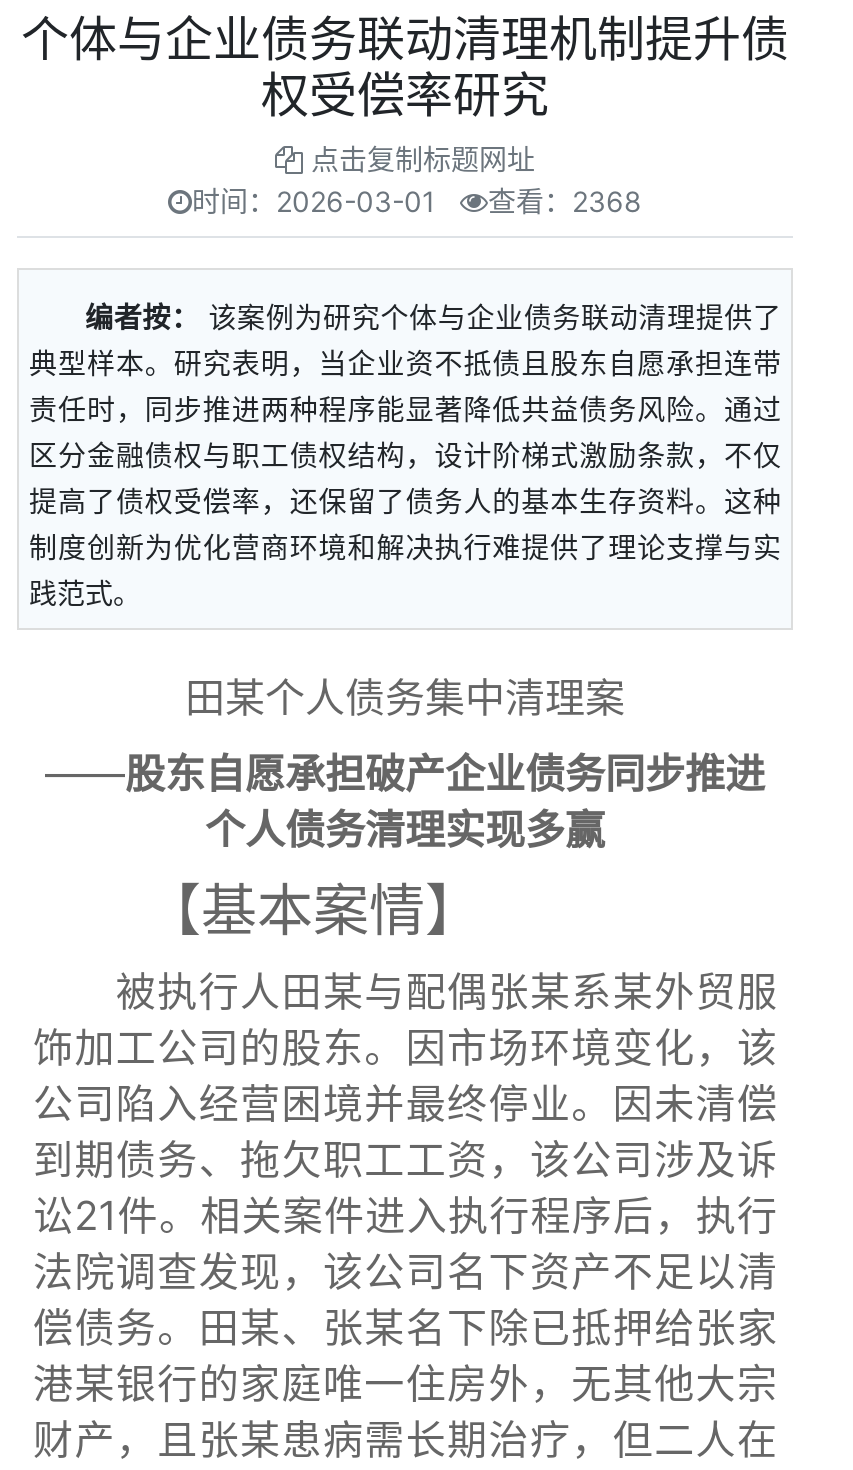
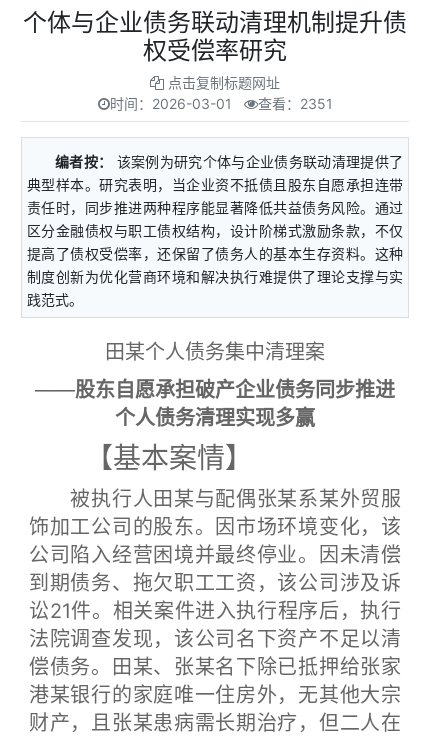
[192,184,642,218] 时间：2026-03-01 查看：2368 -> [109,95,332,112] 时间：2026-03-01 查看：2351

